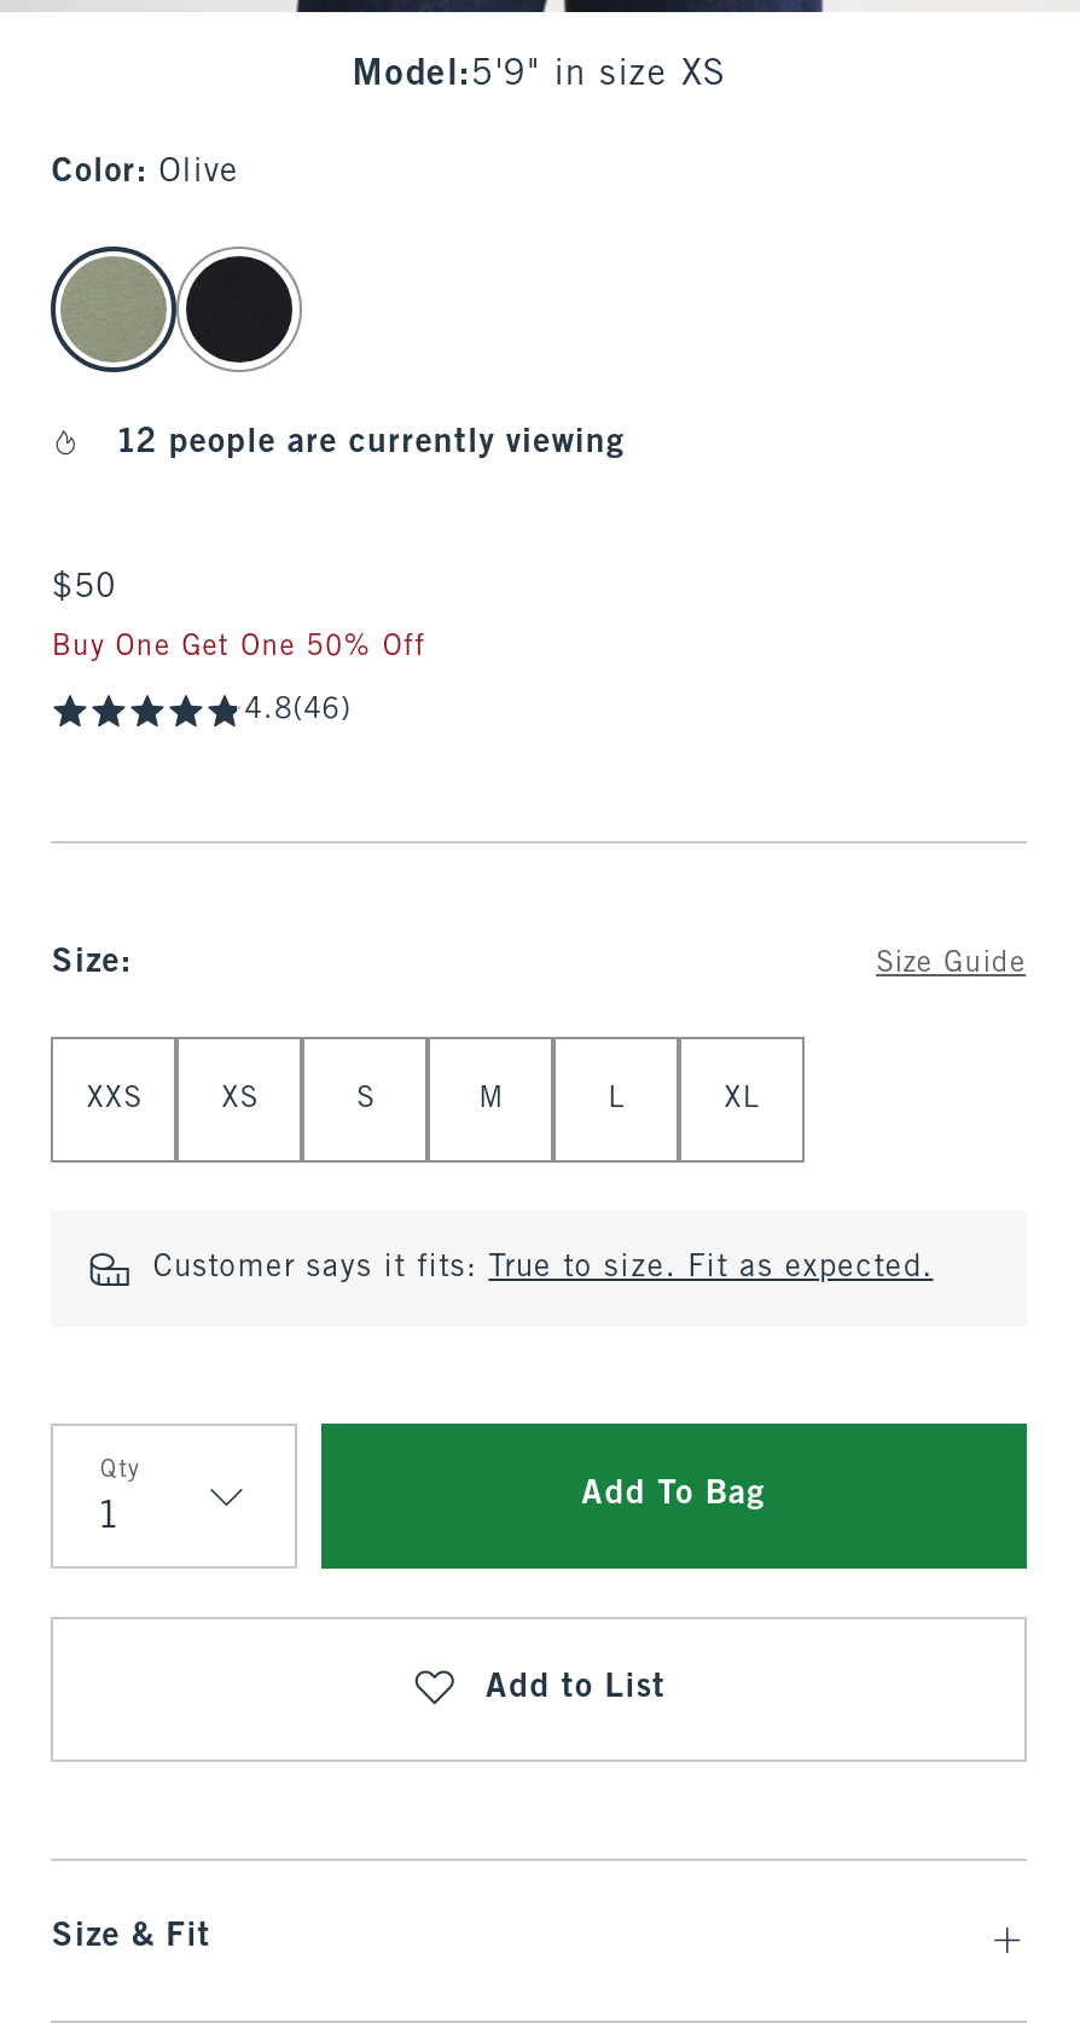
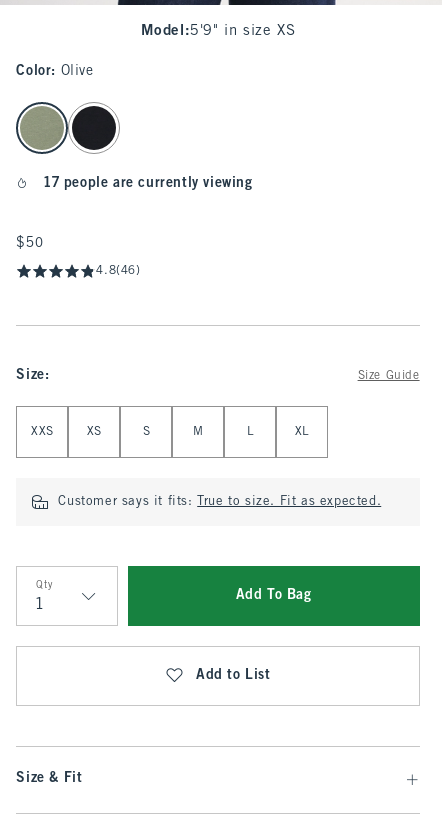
[118,428,625,459] 12 people are currently viewing -> [44,177,253,190] 17 people are currently viewing
[52,633,426,662] Buy One Get One 50% Off -> none

